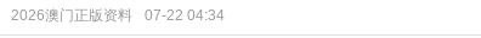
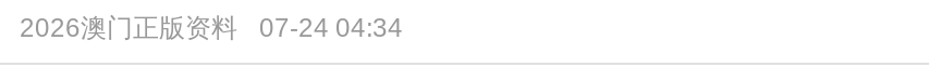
[11,7,225,24] 2026澳门正版资料 07-22 04:34 -> [20,13,403,43] 2026澳门正版资料 07-24 04:34

